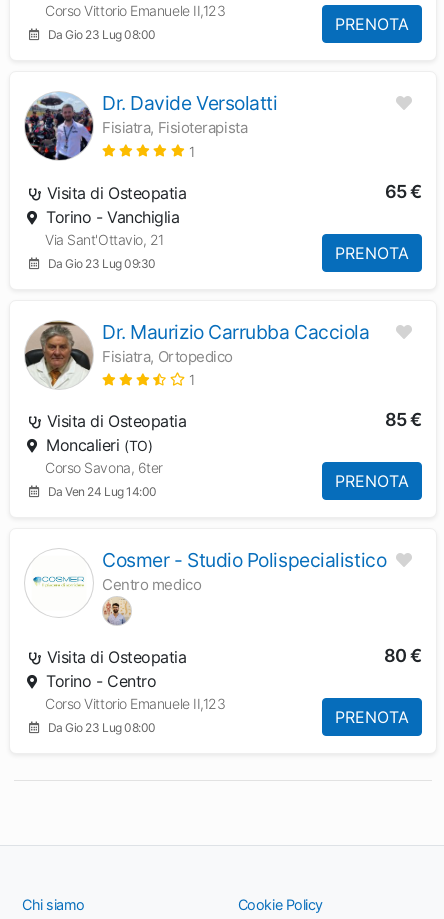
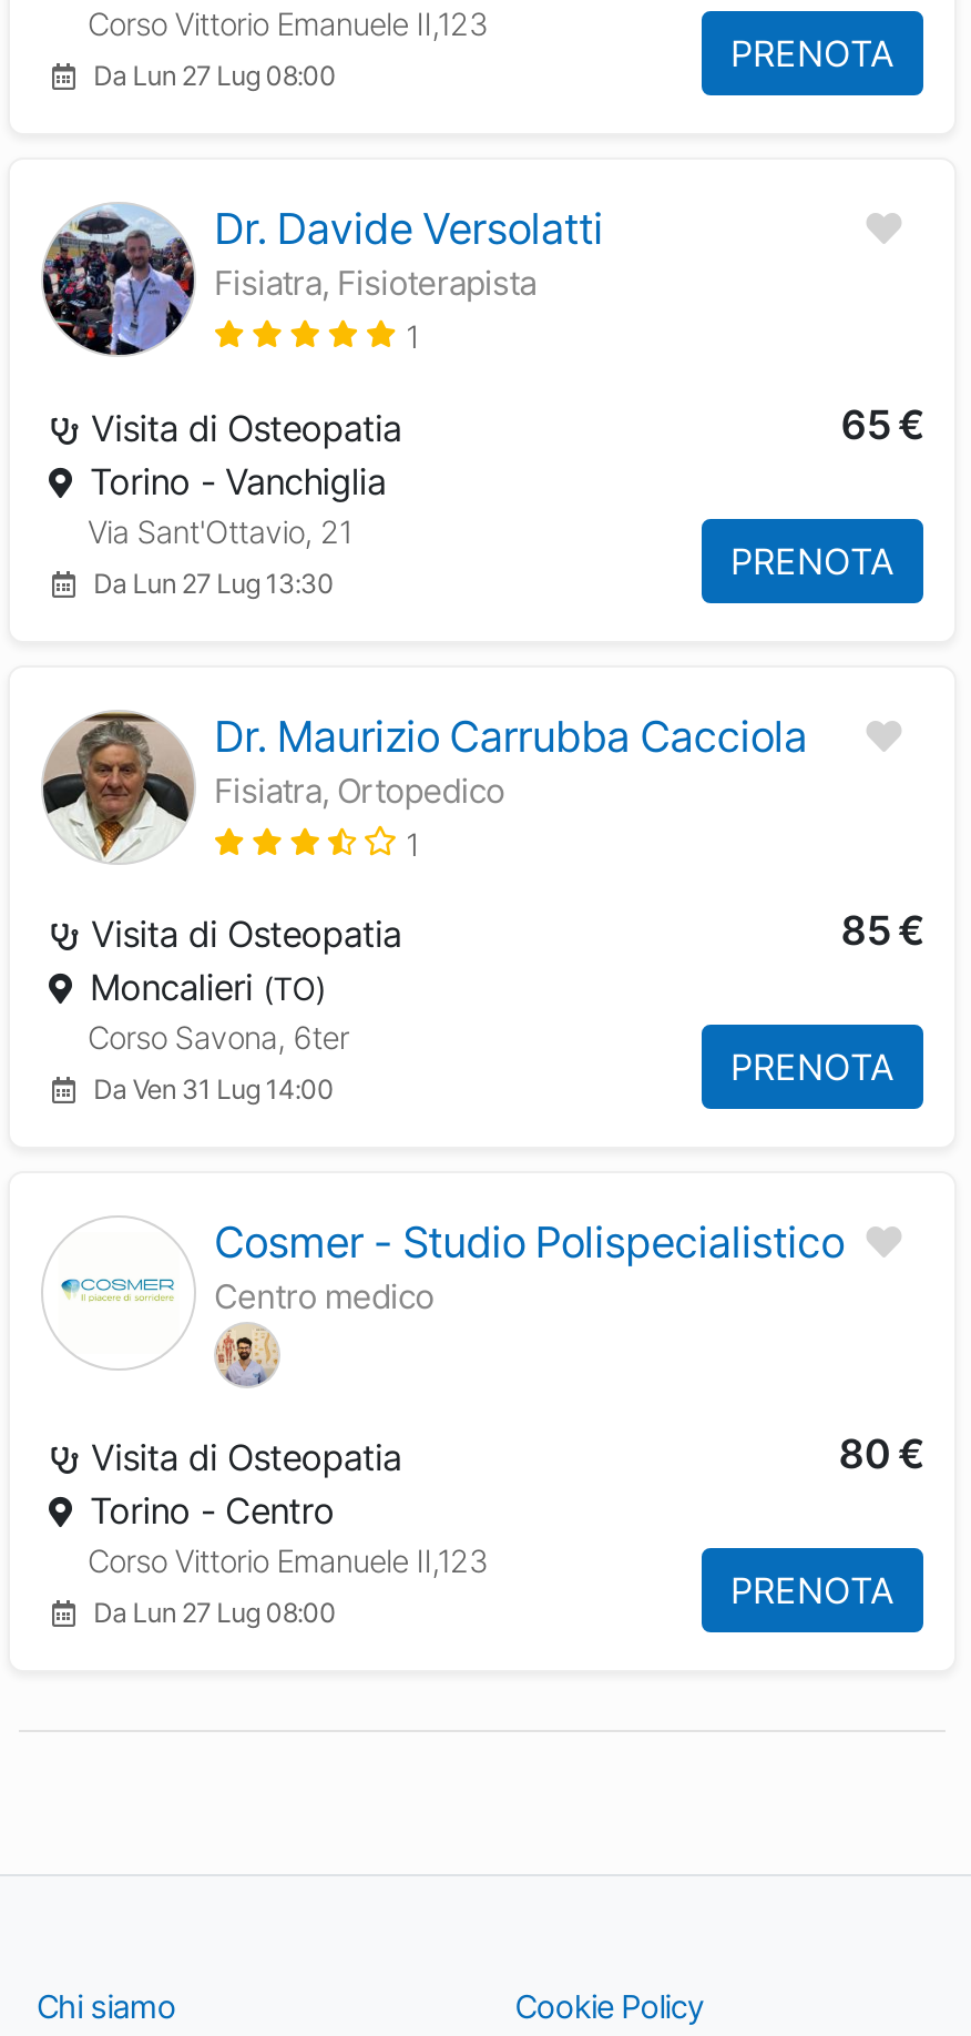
[48,27,156,42] Da Gio 23 Lug 08:00 -> [93,59,336,92] Da Lun 27 Lug 08:00
[48,255,156,270] Da Gio 23 Lug 09:30 -> [93,566,334,600] Da Lun 27 Lug 13:30
[48,484,157,499] Da Ven 24 Lug 14:00 -> [93,1074,334,1107] Da Ven 31 Lug 14:00
[48,720,156,735] Da Gio 23 Lug 08:00 -> [93,1597,336,1630] Da Lun 27 Lug 08:00

